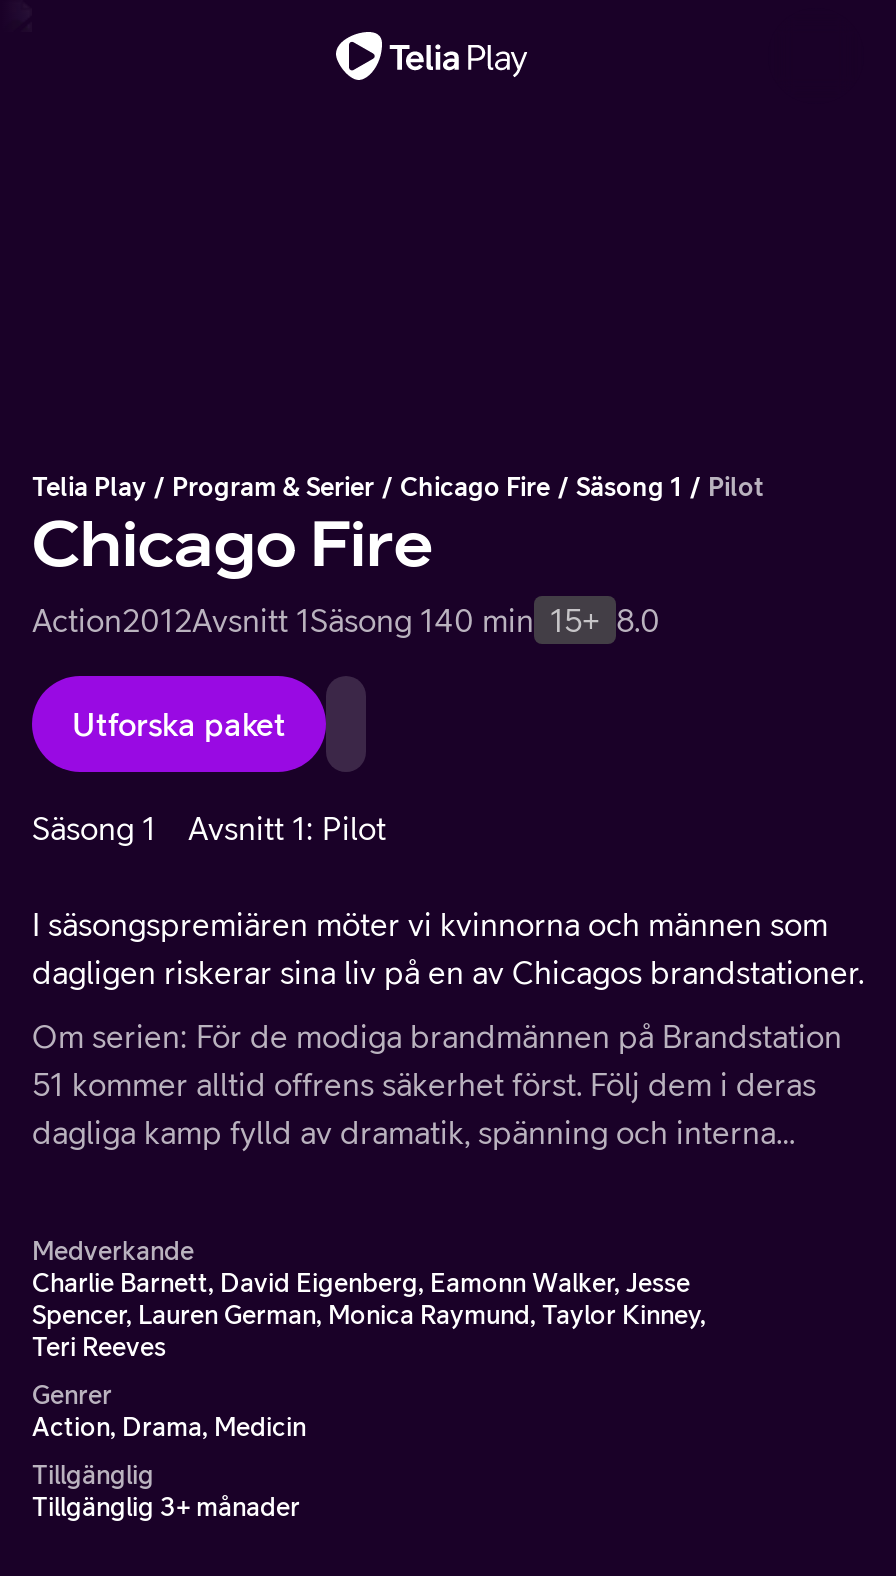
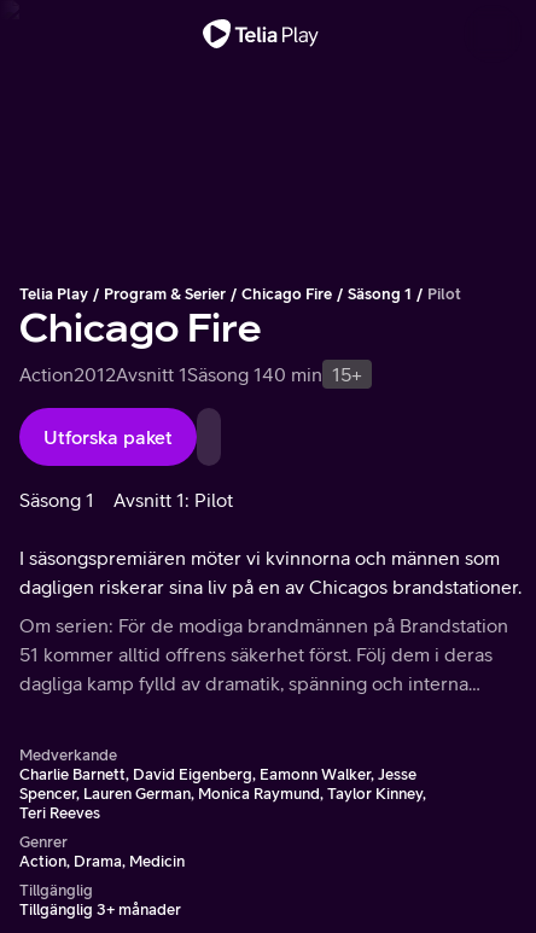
[32,602,660,638] Action2012Avsnitt 1Säsong 140 min 15+ 8.0 -> [19,363,362,385] Action2012Avsnitt 1Säsong 140 min 15+

